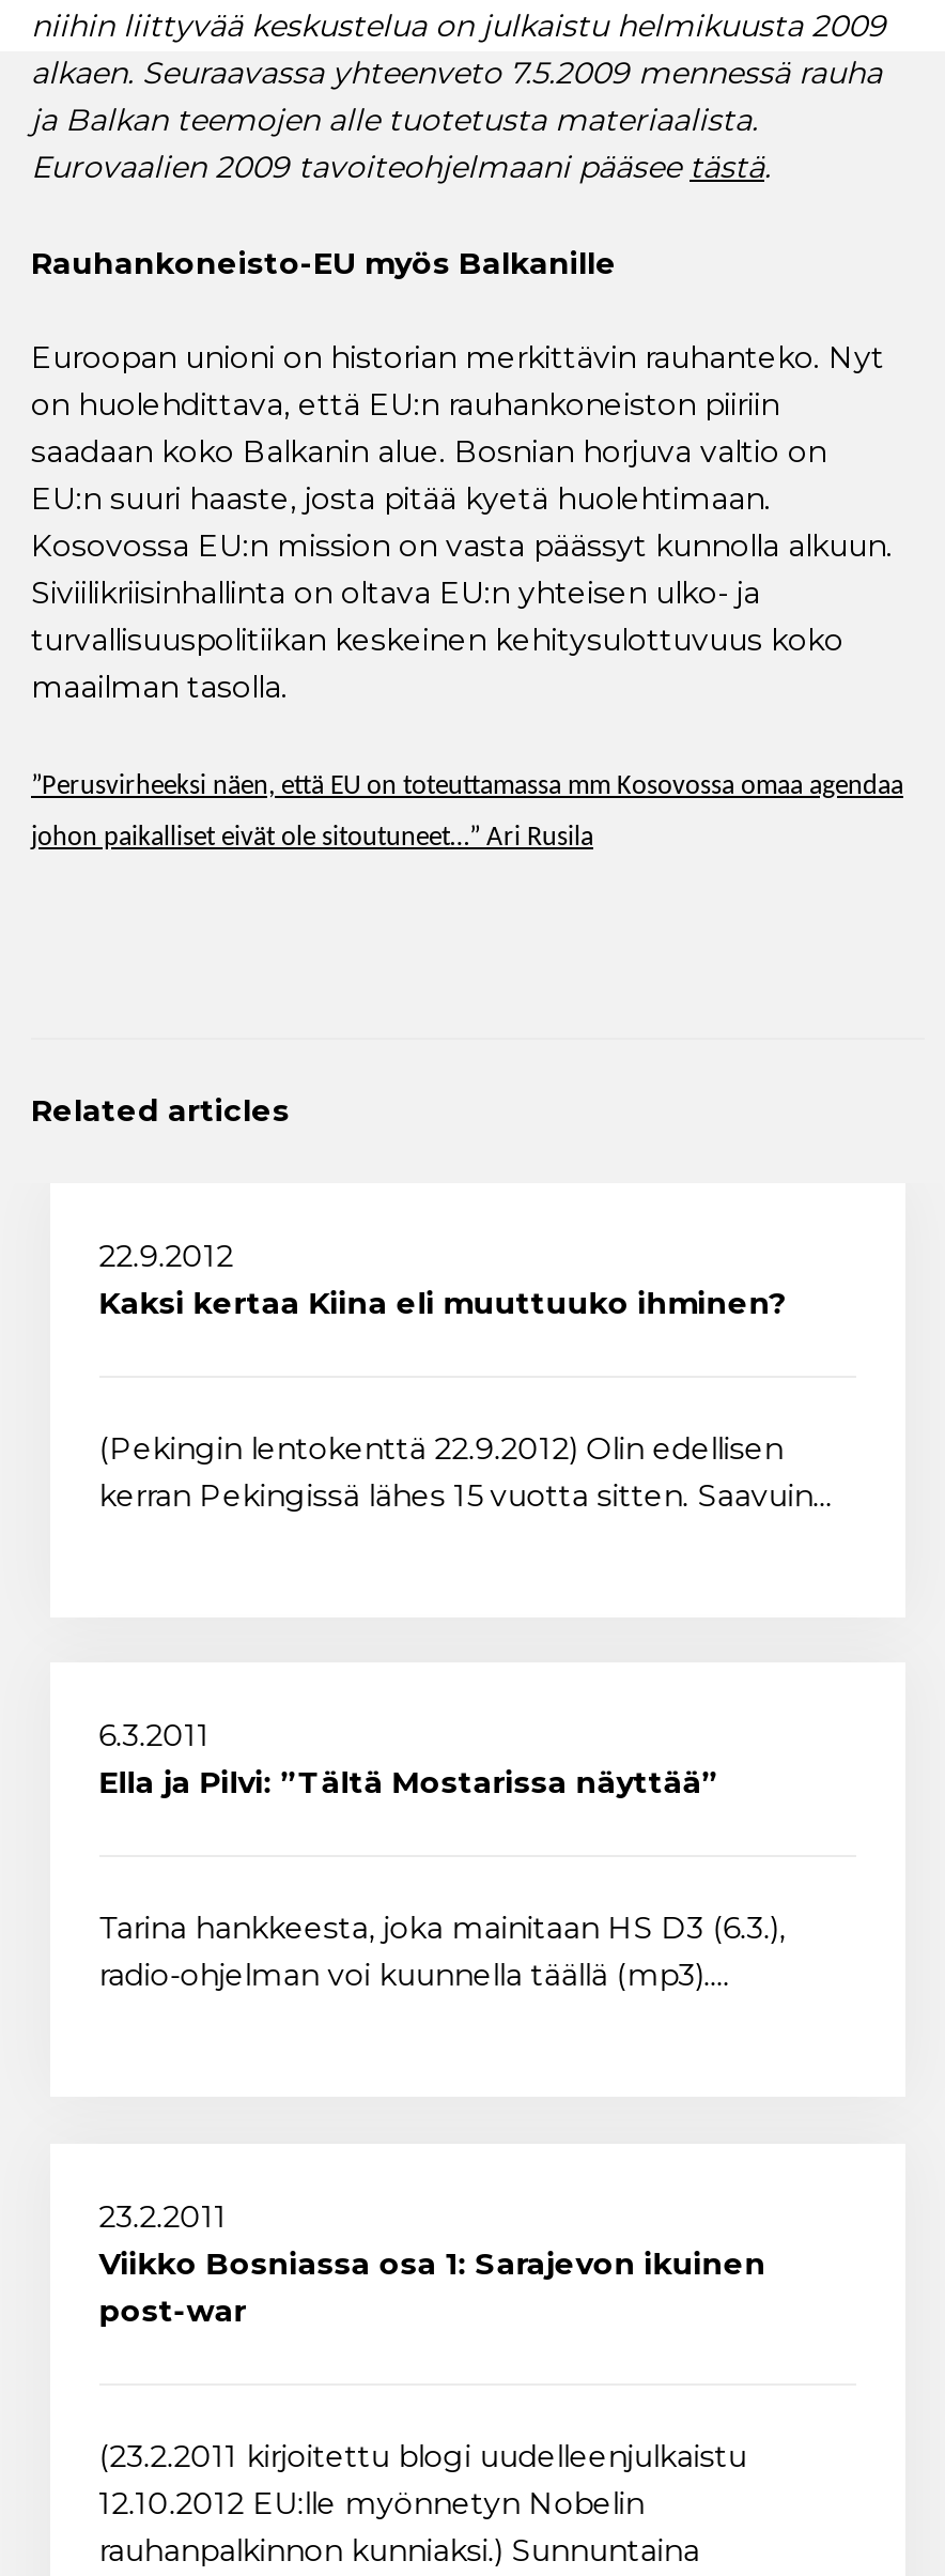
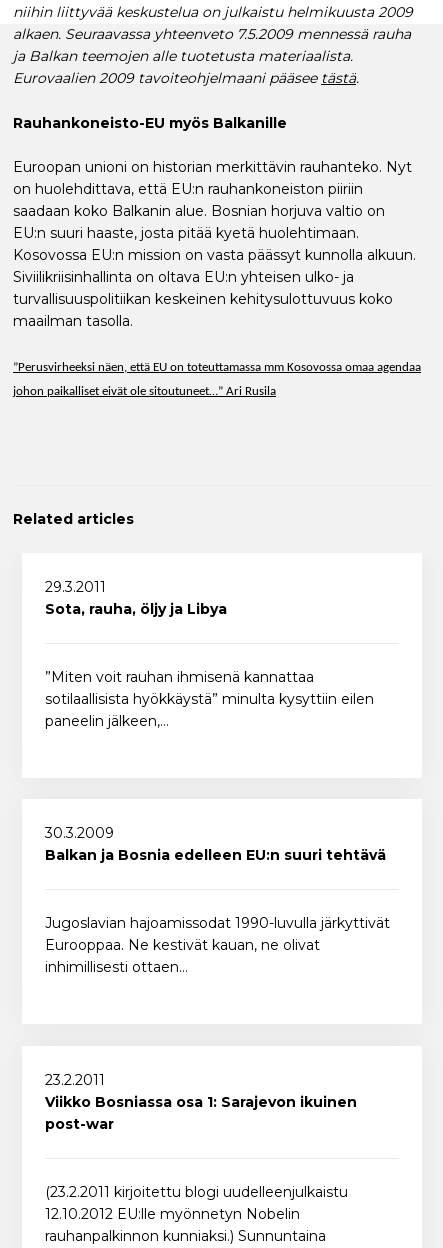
[99,1236,787,1322] 22.9.2012 | Kaksi kertaa Kiina eli muuttuuko ihminen? -> [45,578,227,618] 29.3.2011 | Sota, rauha, öljy ja Libya
[99,1430,832,1515] (Pekingin lentokenttä 22.9.2012) Olin edellisen | kerran Pekingissä lähes 15 vuotta sitten. Saavuin… -> [45,668,374,730] ”Miten voit rauhan ihmisenä kannattaa | sotilaallisista hyökkäystä” minulta kysyttiin eilen | paneelin jälkeen,…
[99,1715,719,1801] 6.3.2011 | Ella ja Pilvi: ”Tältä Mostarissa näyttää” -> [45,824,386,864] 30.3.2009 | Balkan ja Bosnia edelleen EU:n suuri tehtävä
[99,1909,785,1995] Tarina hankkeesta, joka mainitaan HS D3 (6.3.), | radio-ohjelman voi kuunnella täällä (mp3).… -> [45,914,390,976] Jugoslavian hajoamissodat 1990-luvulla järkyttivät | Eurooppaa. Ne kestivät kauan, ne olivat | inhimillisesti ottaen…

